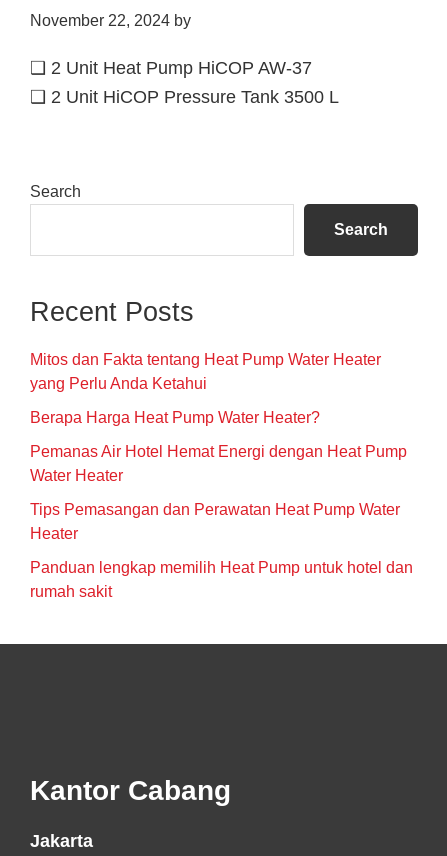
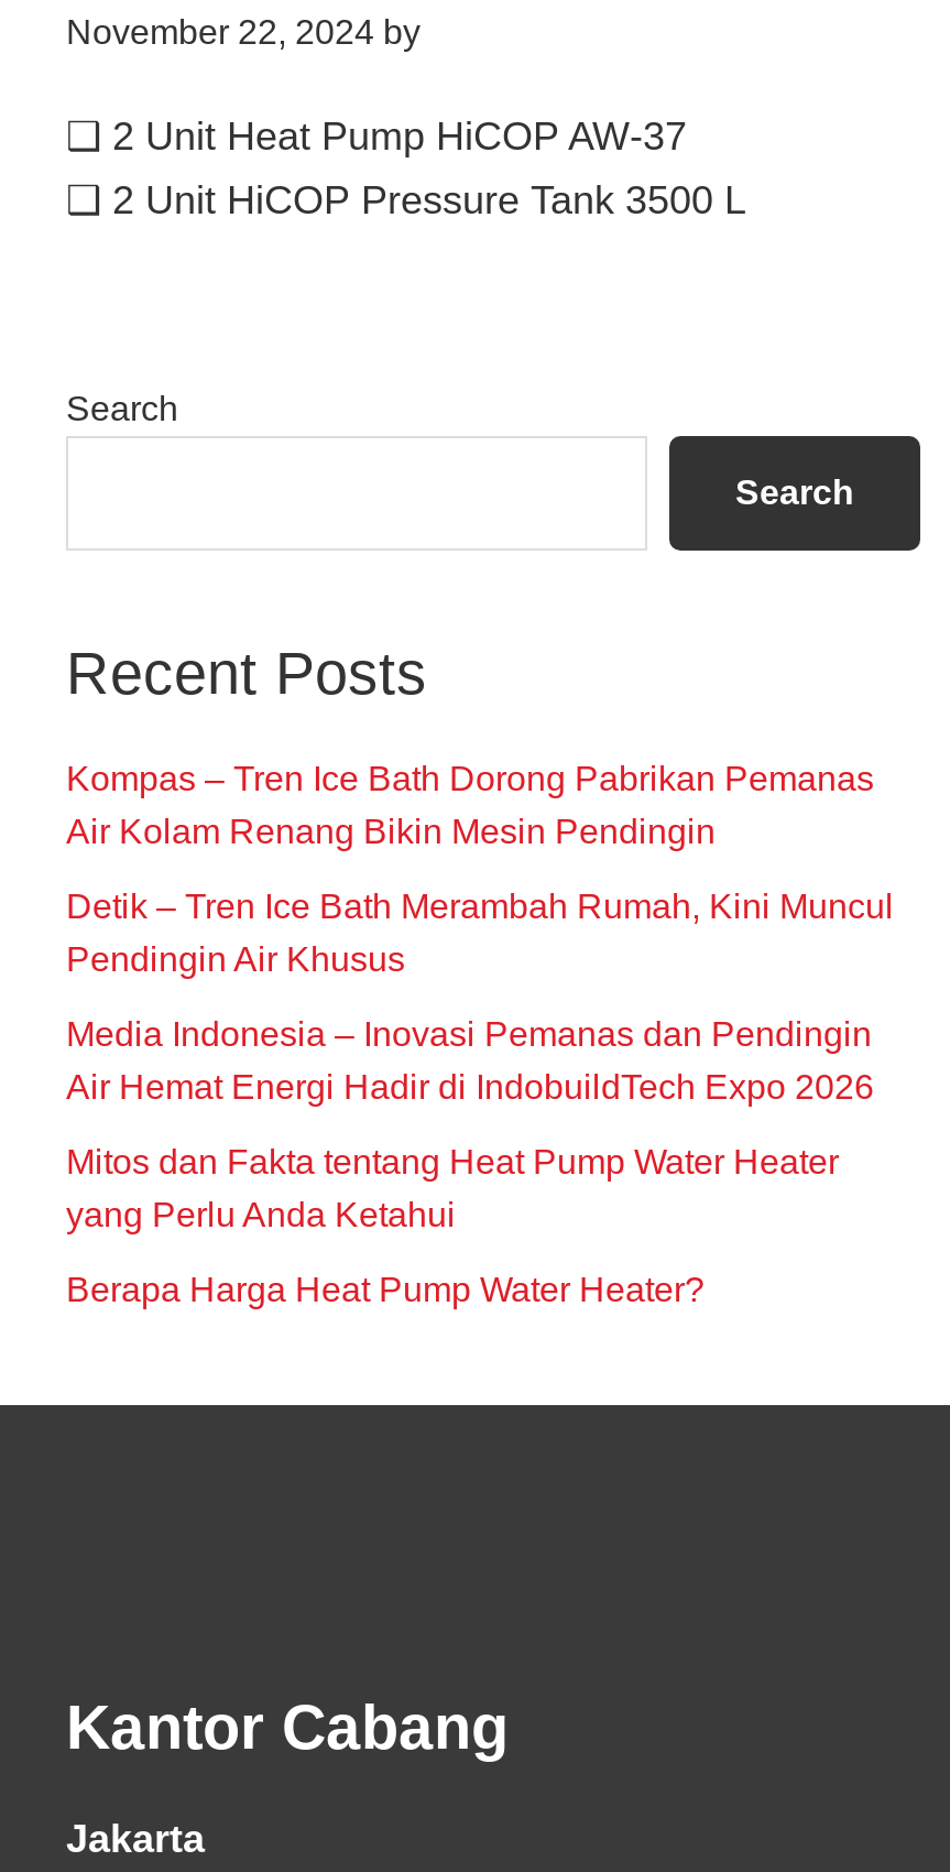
none -> [66,761,894,1106] Kompas – Tren Ice Bath Dorong Pabrikan Pemanas | Air Kolam Renang Bikin Mesin Pendingin | Detik – Tren Ice Bath Merambah Rumah, Kini Muncul | Pendingin Air Khusus | Media Indonesia – Inovasi Pemanas dan Pendingin | Air Hemat Energi Hadir di IndobuildTech Expo 2026
moved [30,351,381,426] -> [66,1144,839,1309]: Mitos dan Fakta tentang Heat Pump Water Heater | yang Perlu Anda Ketahui | Berapa Harga Heat Pump Water Heater?
[30,443,413,600] Pemanas Air Hotel Hemat Energi dengan Heat Pump | Water Heater | Tips Pemasangan dan Perawatan Heat Pump Water | Heater | Panduan lengkap memilih Heat Pump untuk hotel dan | rumah sakit -> none

